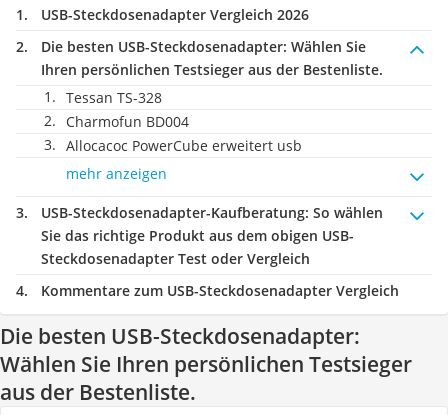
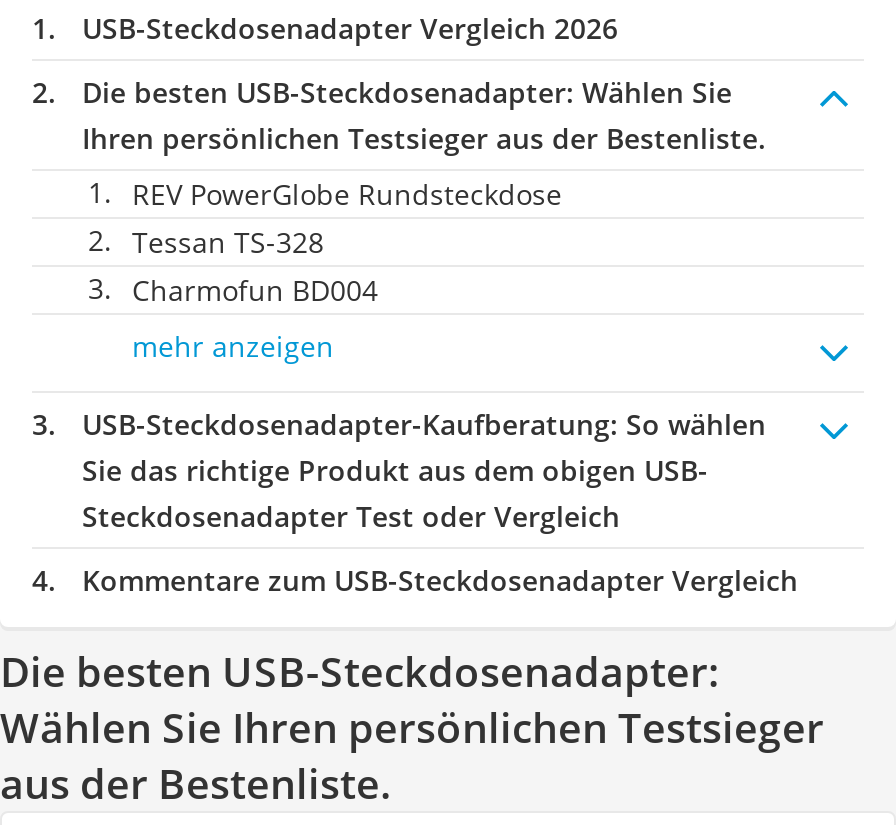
none -> [132,175,562,213] REV PowerGlobe Rundsteckdose
moved [66,88,189,131] -> [132,223,378,309]: Tessan TS-328 | Charmofun BD004
[66,136,302,155] Allocacoc PowerCube erweitert usb -> none

